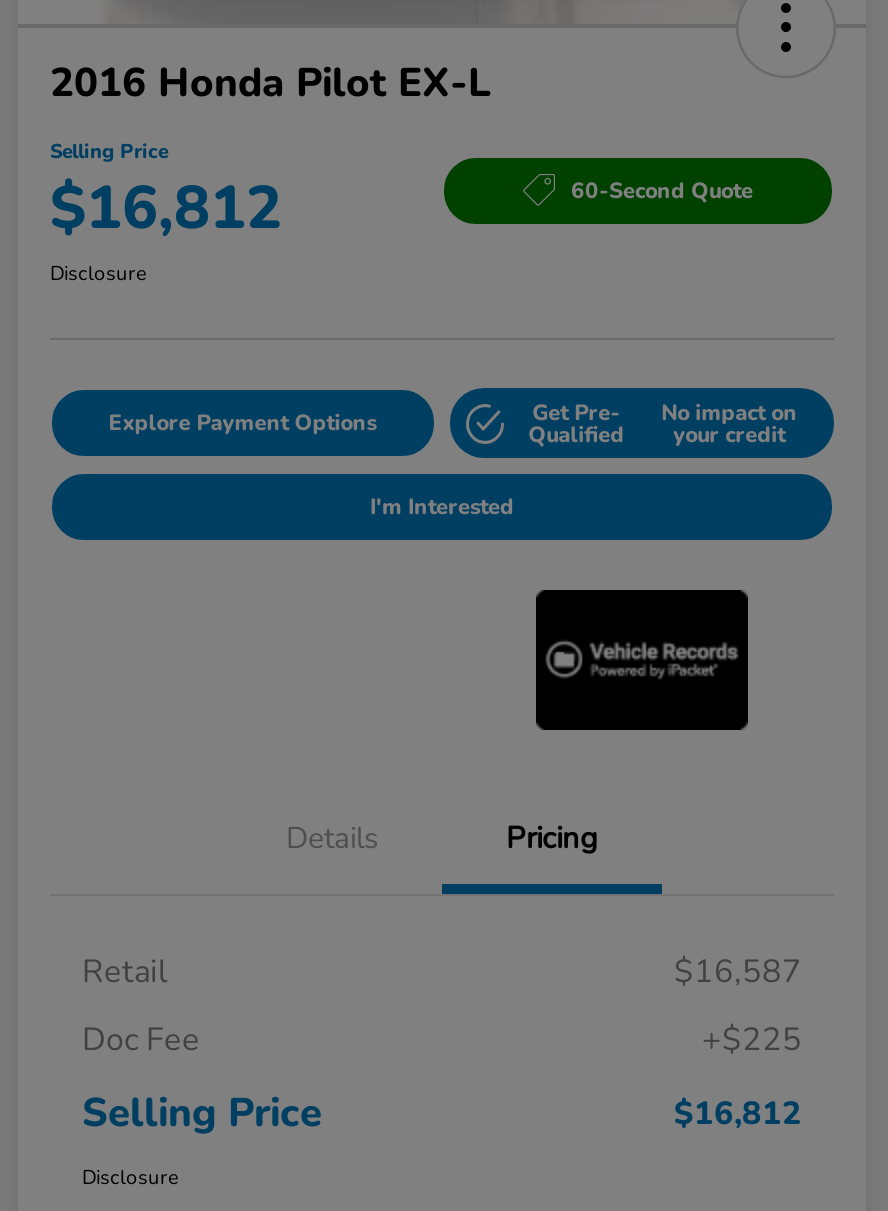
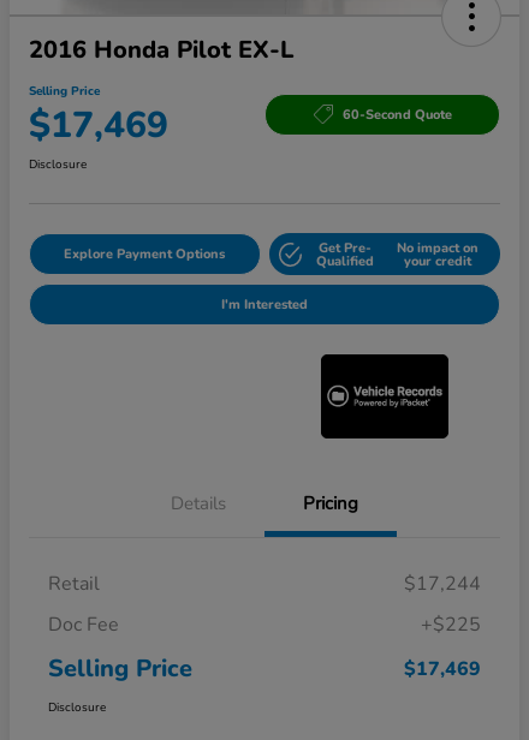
[50,169,282,251] $16,812 -> [29,101,168,151] $17,469
[674,951,802,995] $16,587 -> [404,571,481,598] $17,244
[674,1093,802,1137] $16,812 -> [404,656,481,683] $17,469

